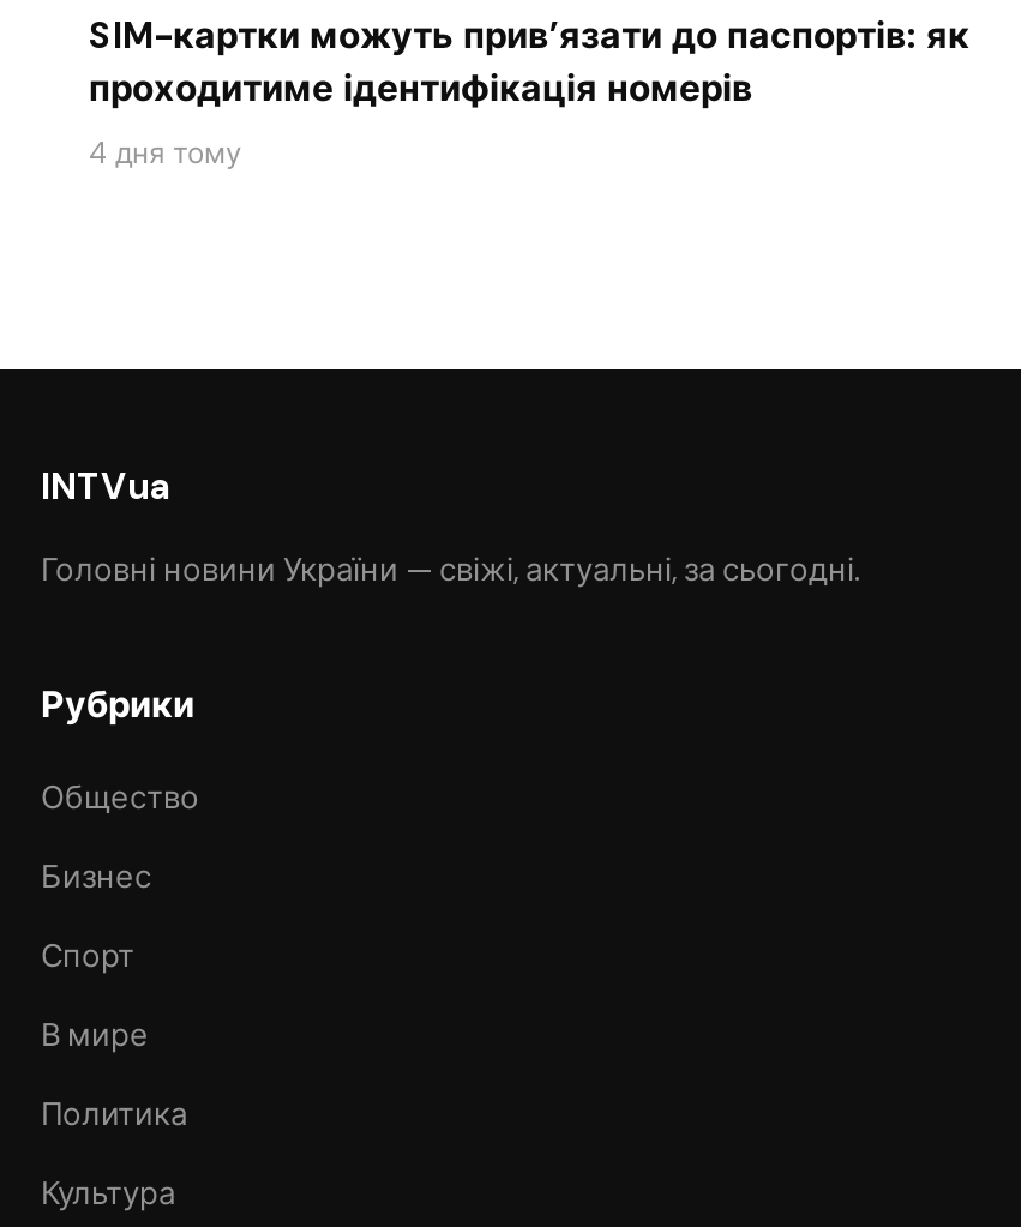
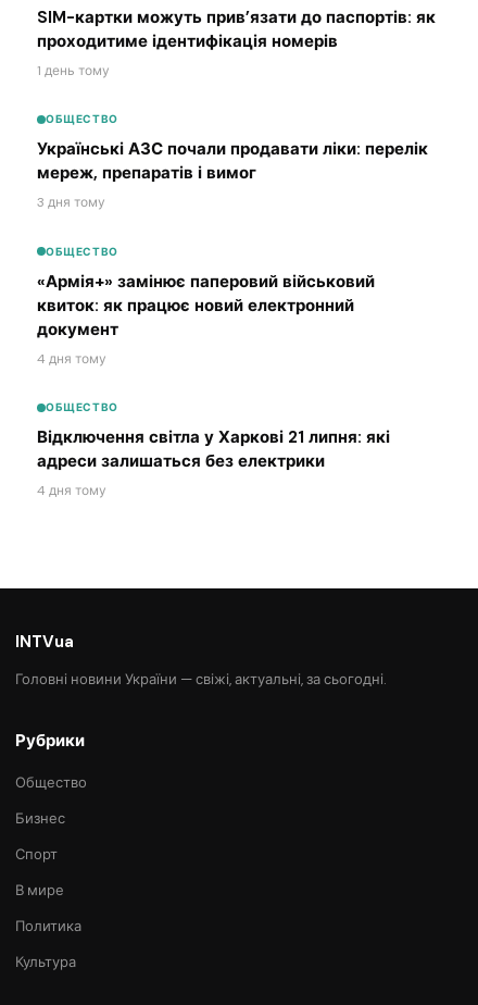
none -> [37,62,428,472] 1 день тому | ОБЩЕСТВО | Українські АЗС почали продавати ліки: перелік | мереж, препаратів і вимог | 3 дня тому | ОБЩЕСТВО | «Армія+» замінює паперовий військовий | квиток: як працює новий електронний | документ | 4 дня тому | ОБЩЕСТВО | Відключення світла у Харкові 21 липня: які | адреси залишаться без електрики

